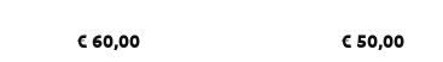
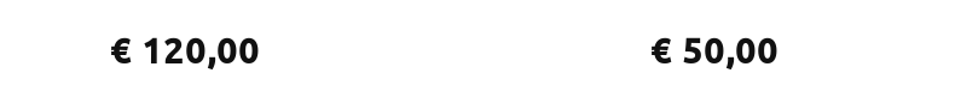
[76,29,140,52] €60,00 -> [110,25,260,73] €120,00

